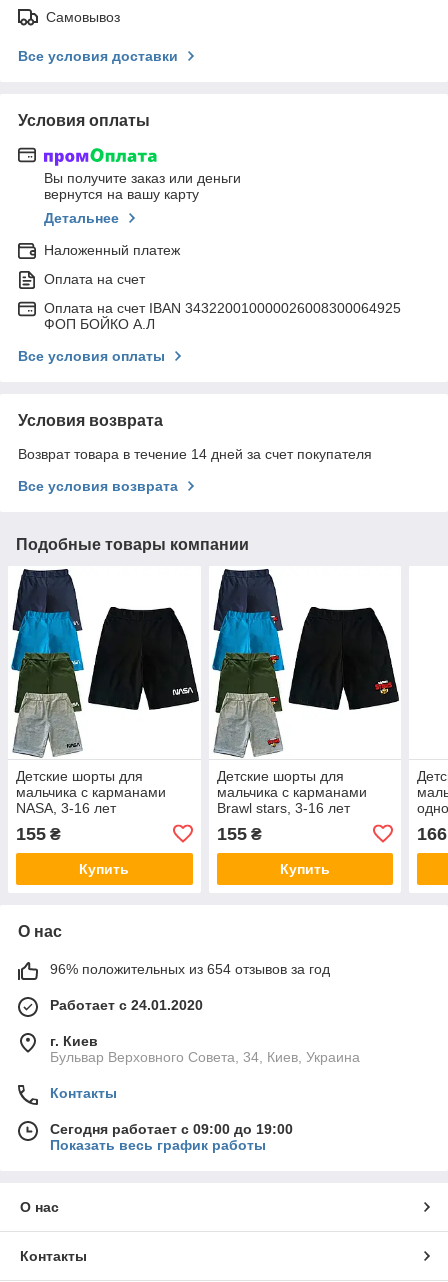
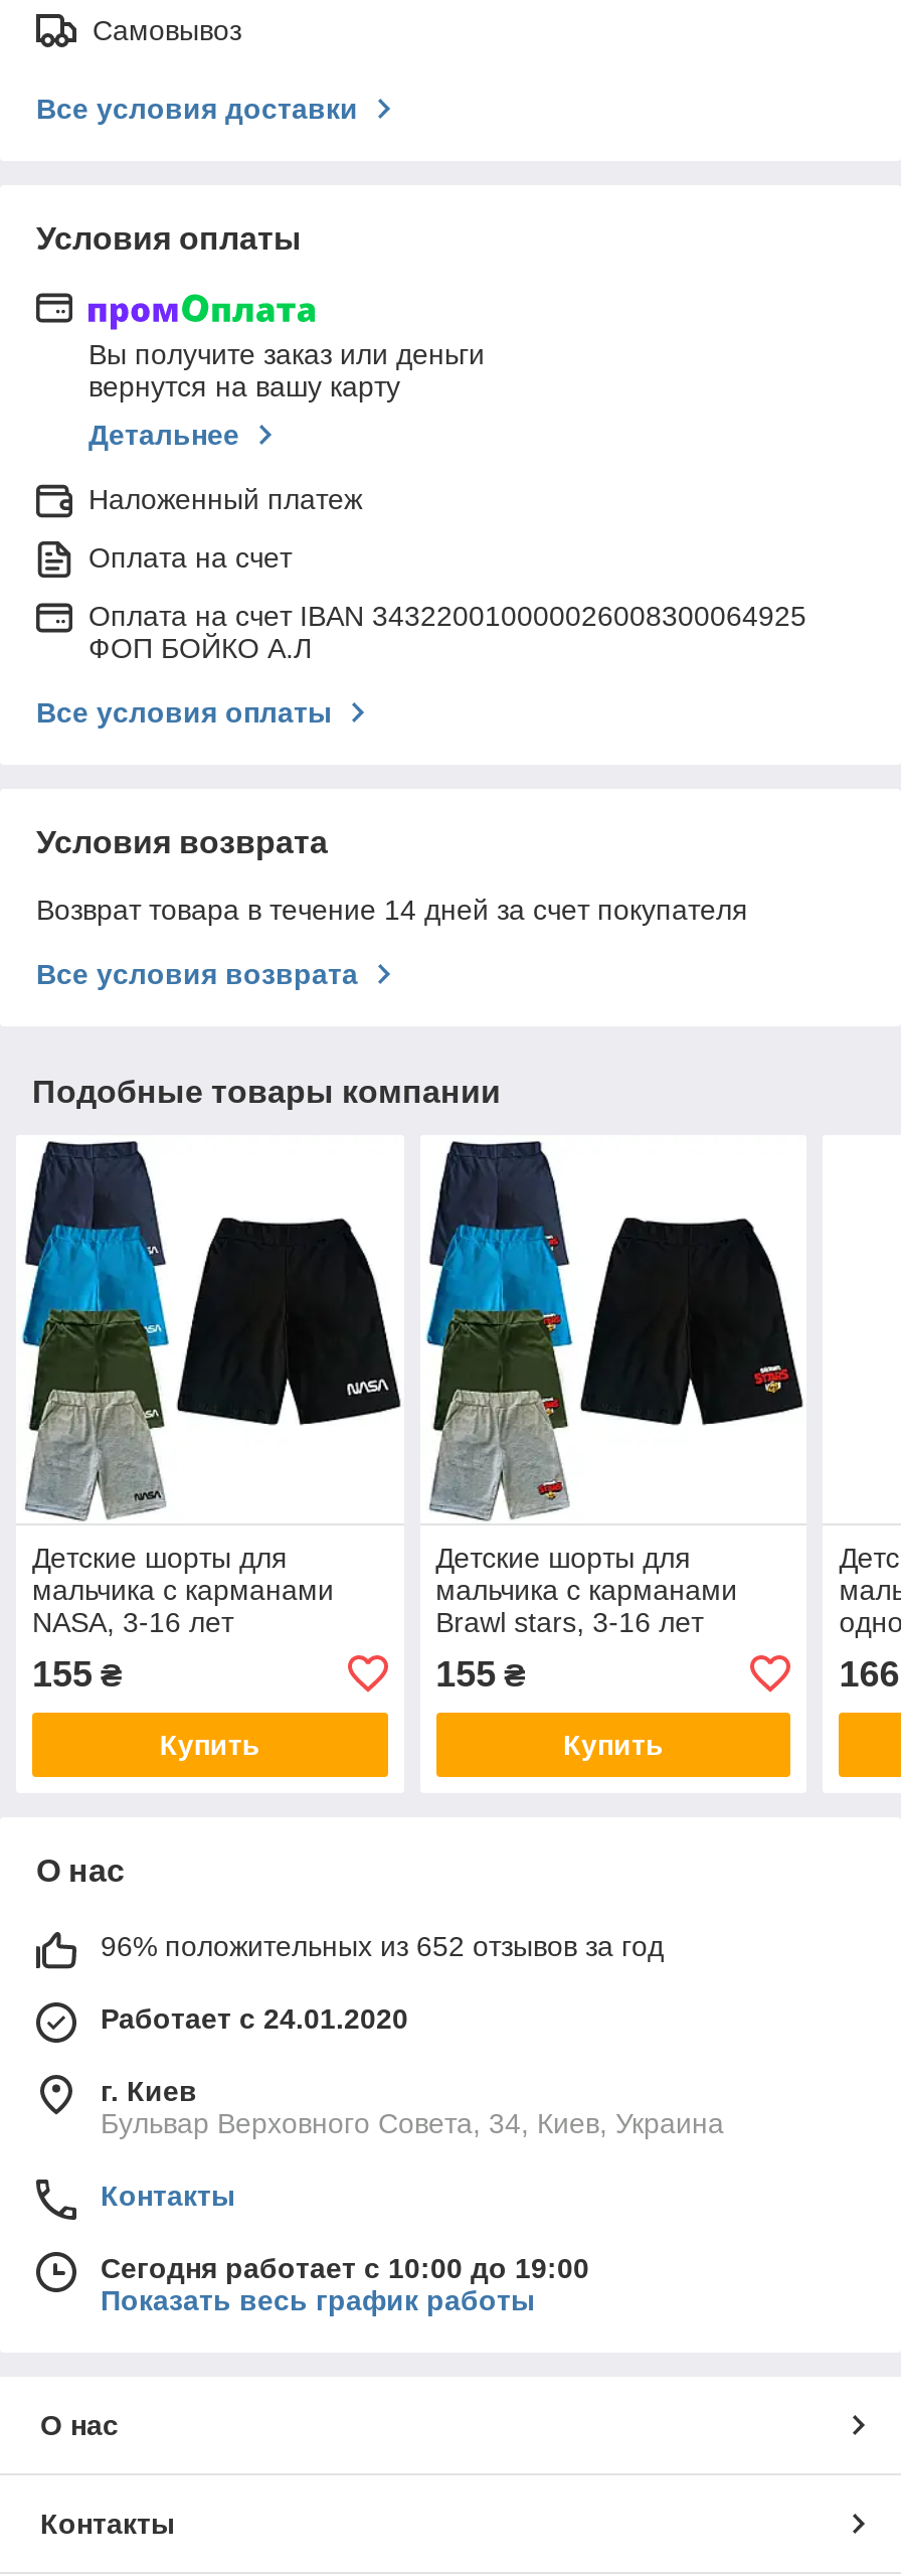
[50,961,330,977] 96% положительных из 654 отзывов за год -> [101,1930,664,1962] 96% положительных из 652 отзывов за год
[50,1121,293,1137] Сегодня работает с 09:00 до 19:00 -> [101,2252,589,2284] Сегодня работает с 10:00 до 19:00

